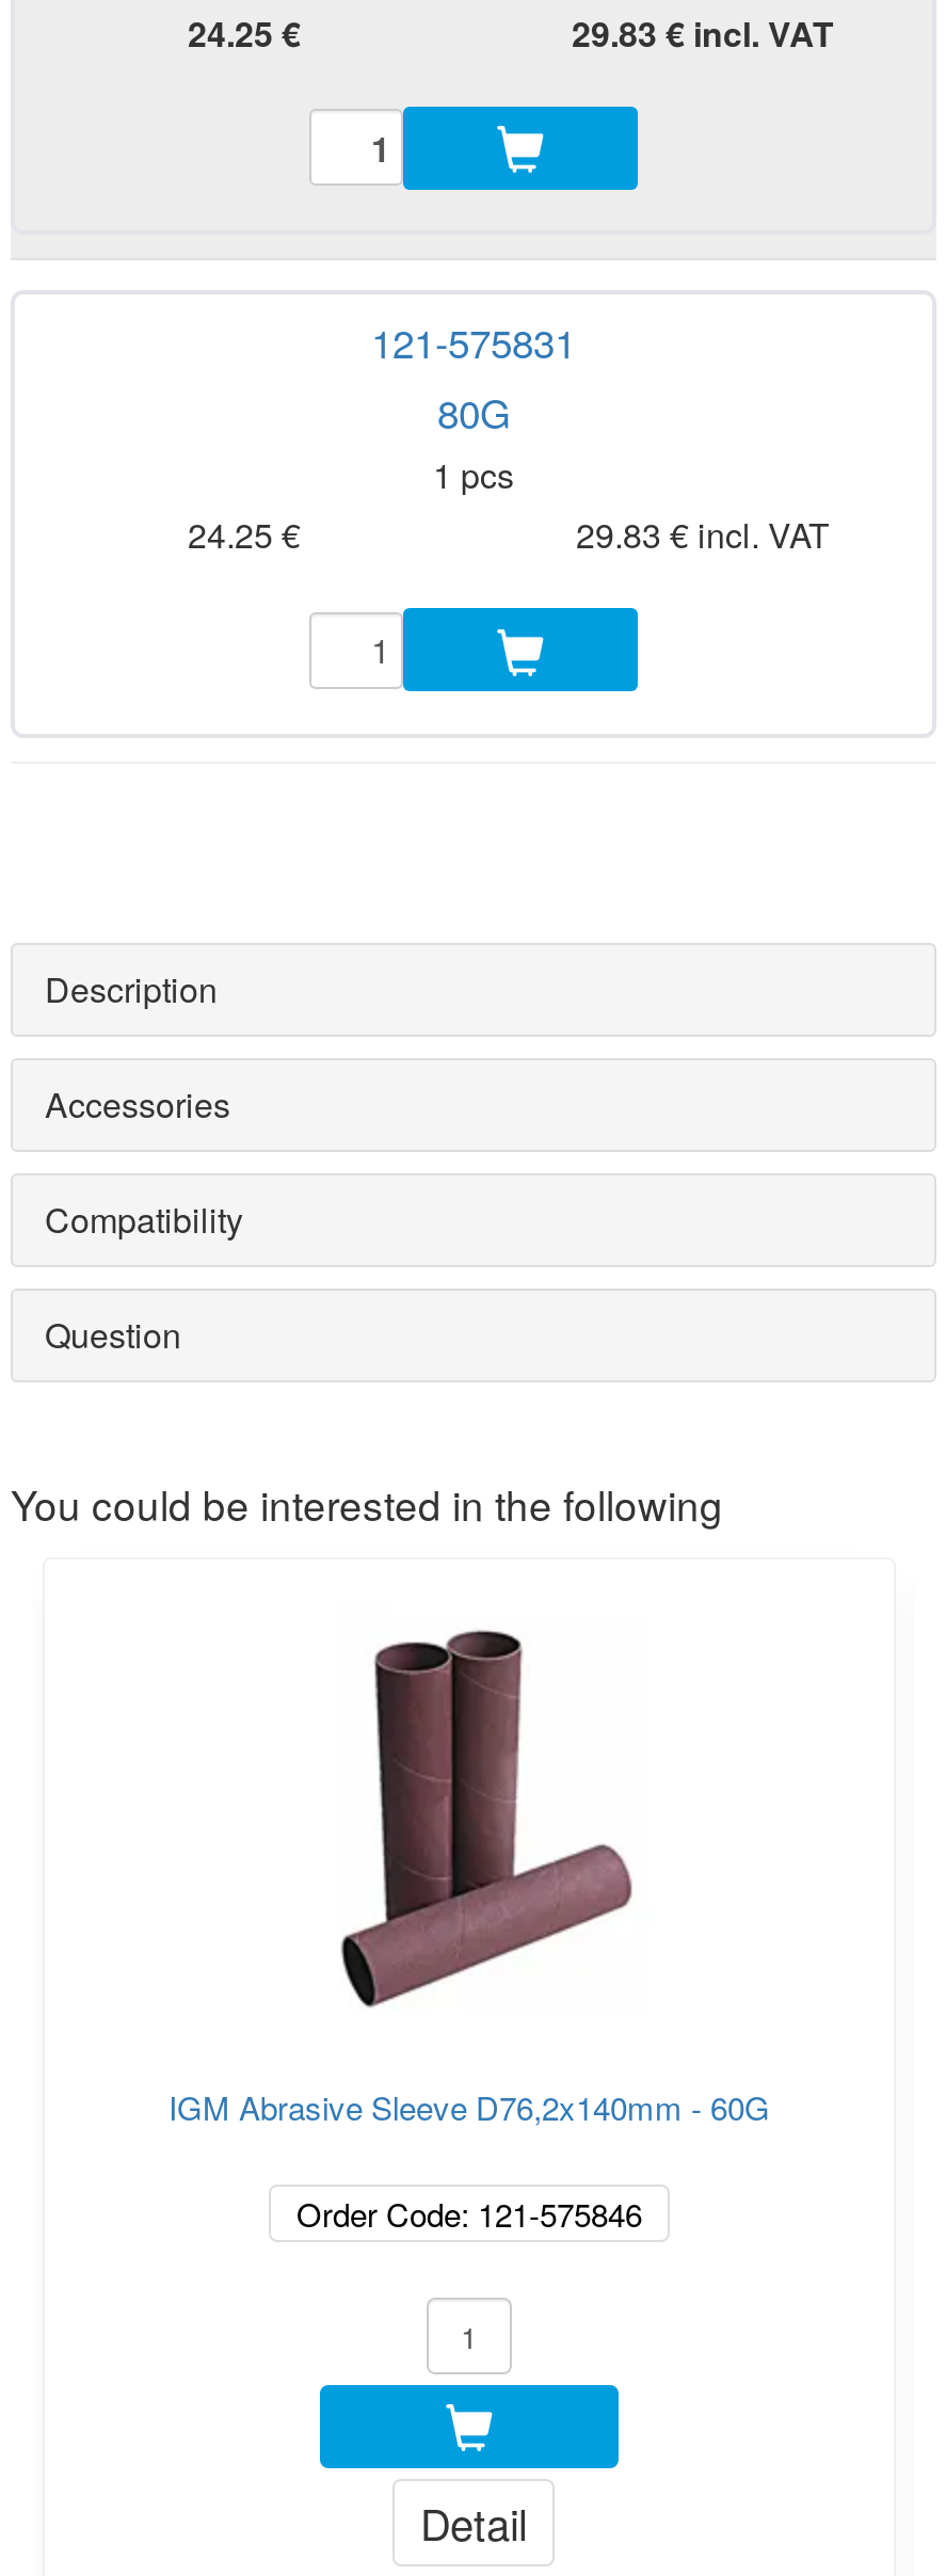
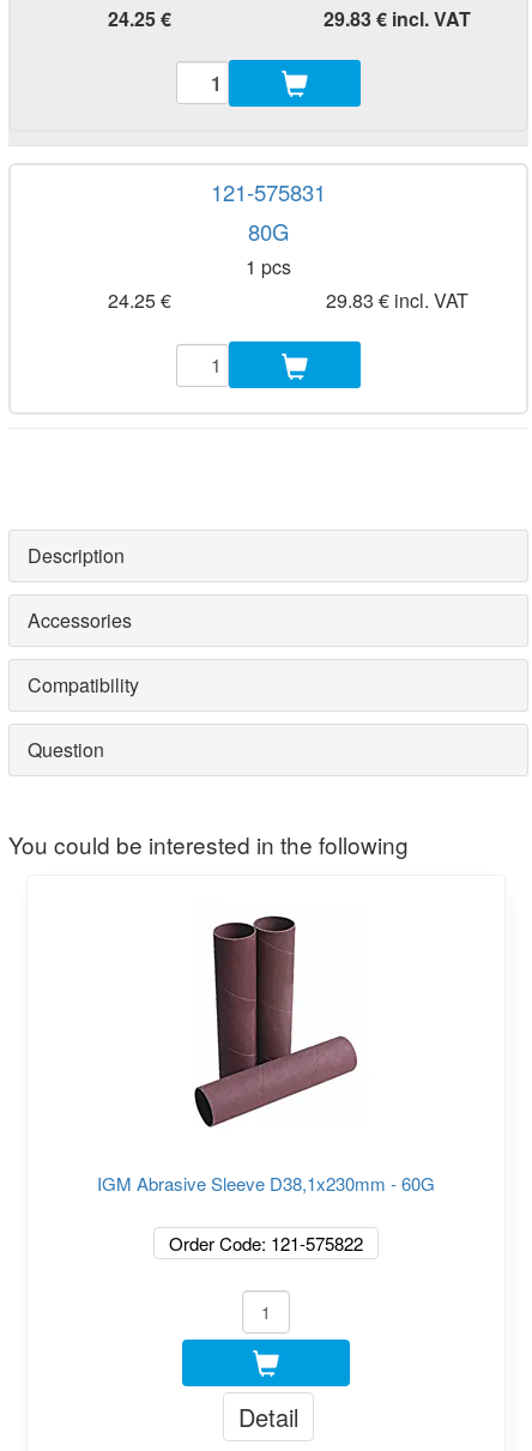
[169,2084,770,2129] IGM Abrasive Sleeve D76,2x140mm - 60G -> [97,1171,435,1196] IGM Abrasive Sleeve D38,1x230mm - 60G
[296,2191,642,2236] Order Code: 121-575846 -> [169,1230,363,1256] Order Code: 121-575822

